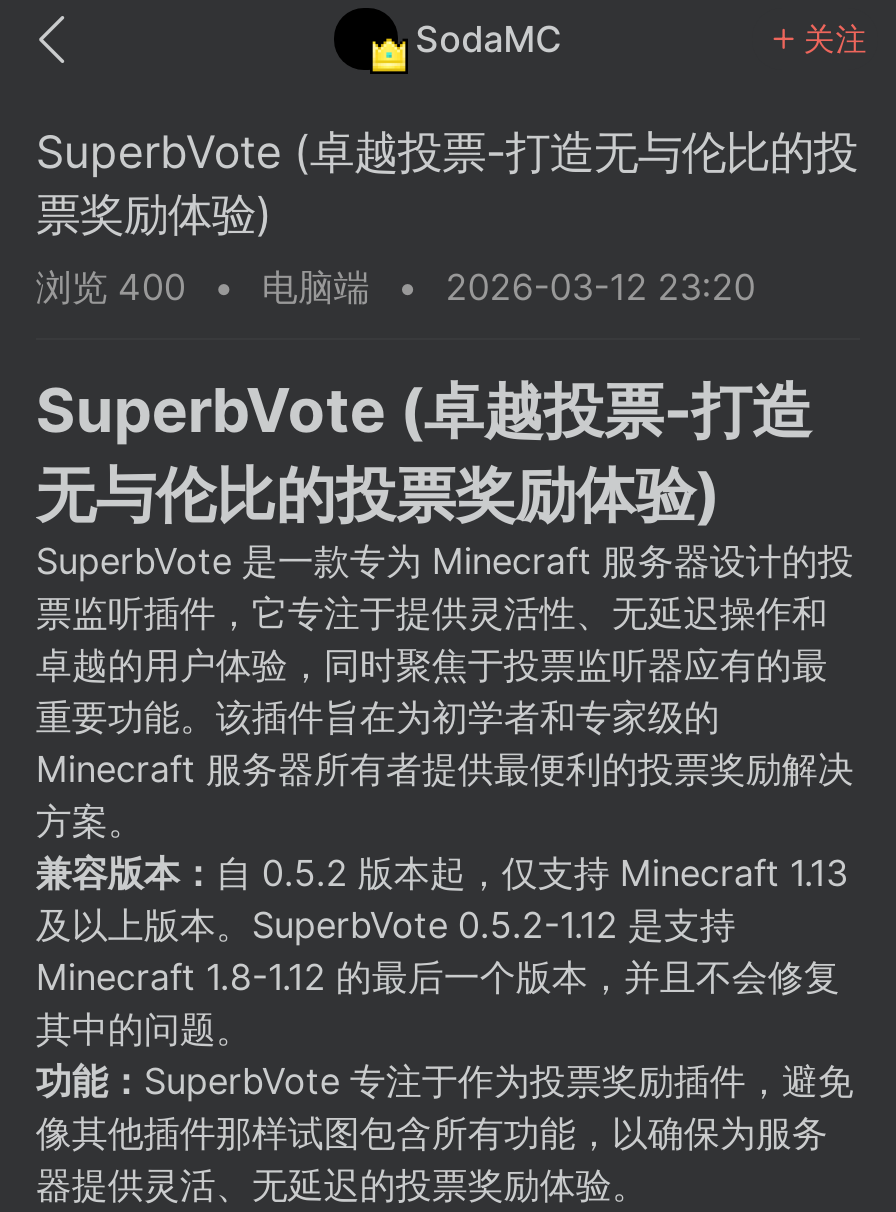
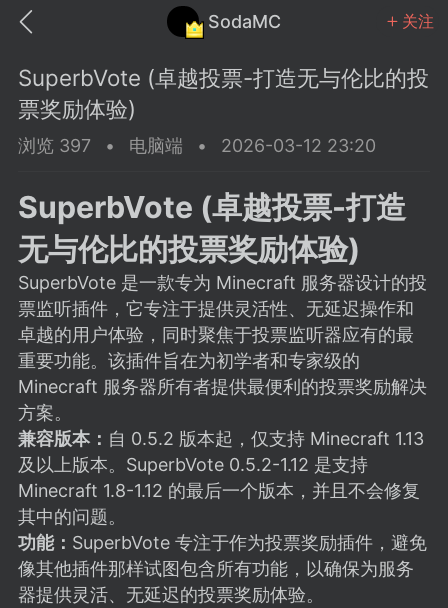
[36,265,186,307] 浏览 400 -> [18,135,91,156] 浏览 397

